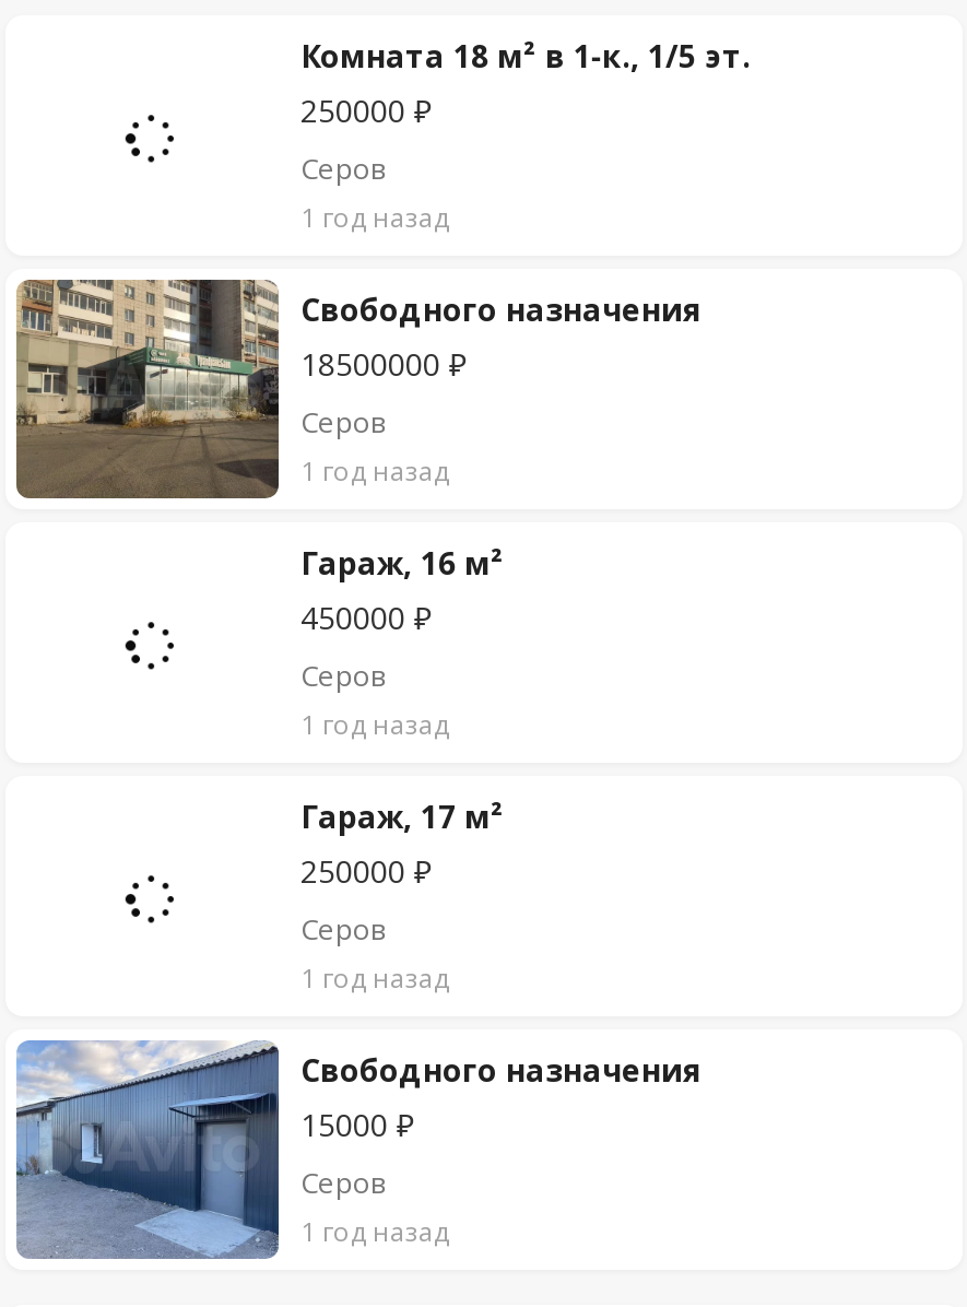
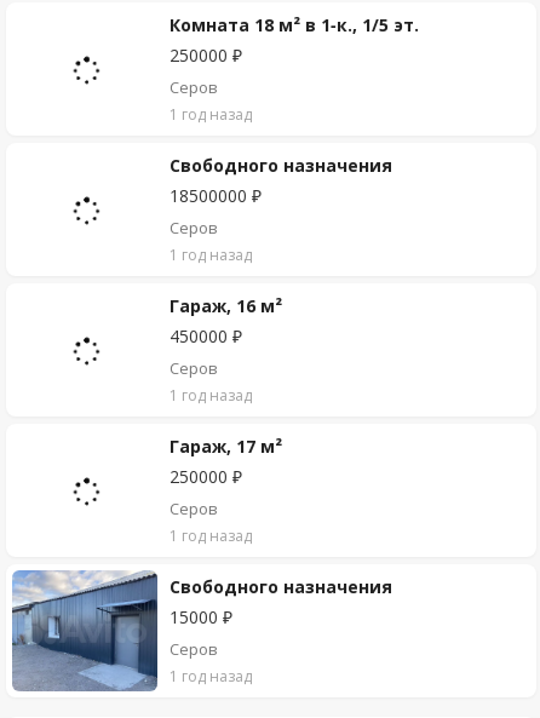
[14,278,281,501] [image] -> none

